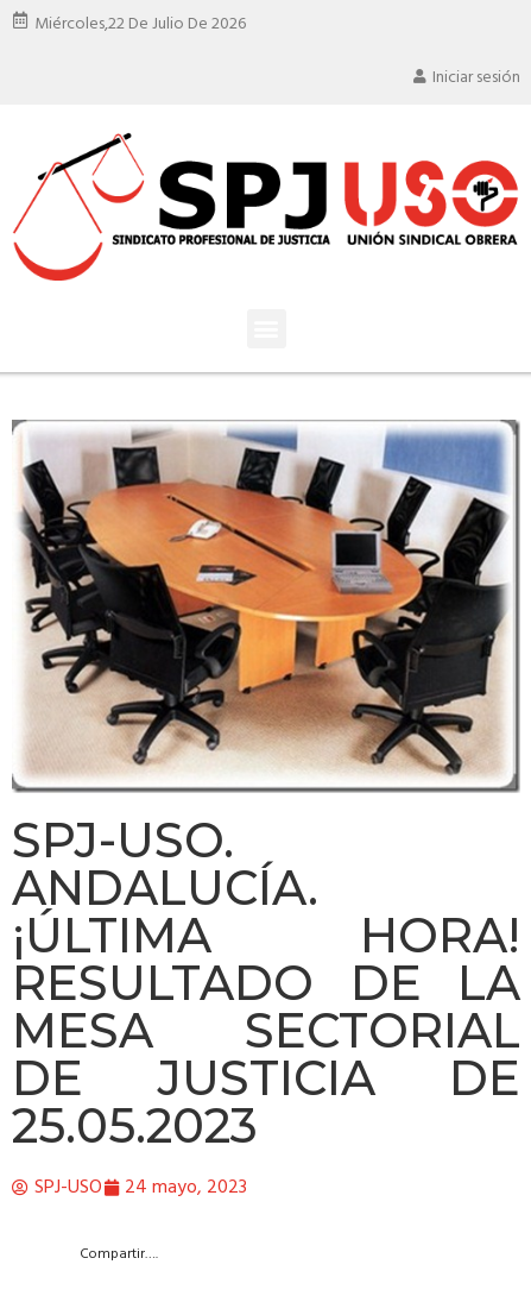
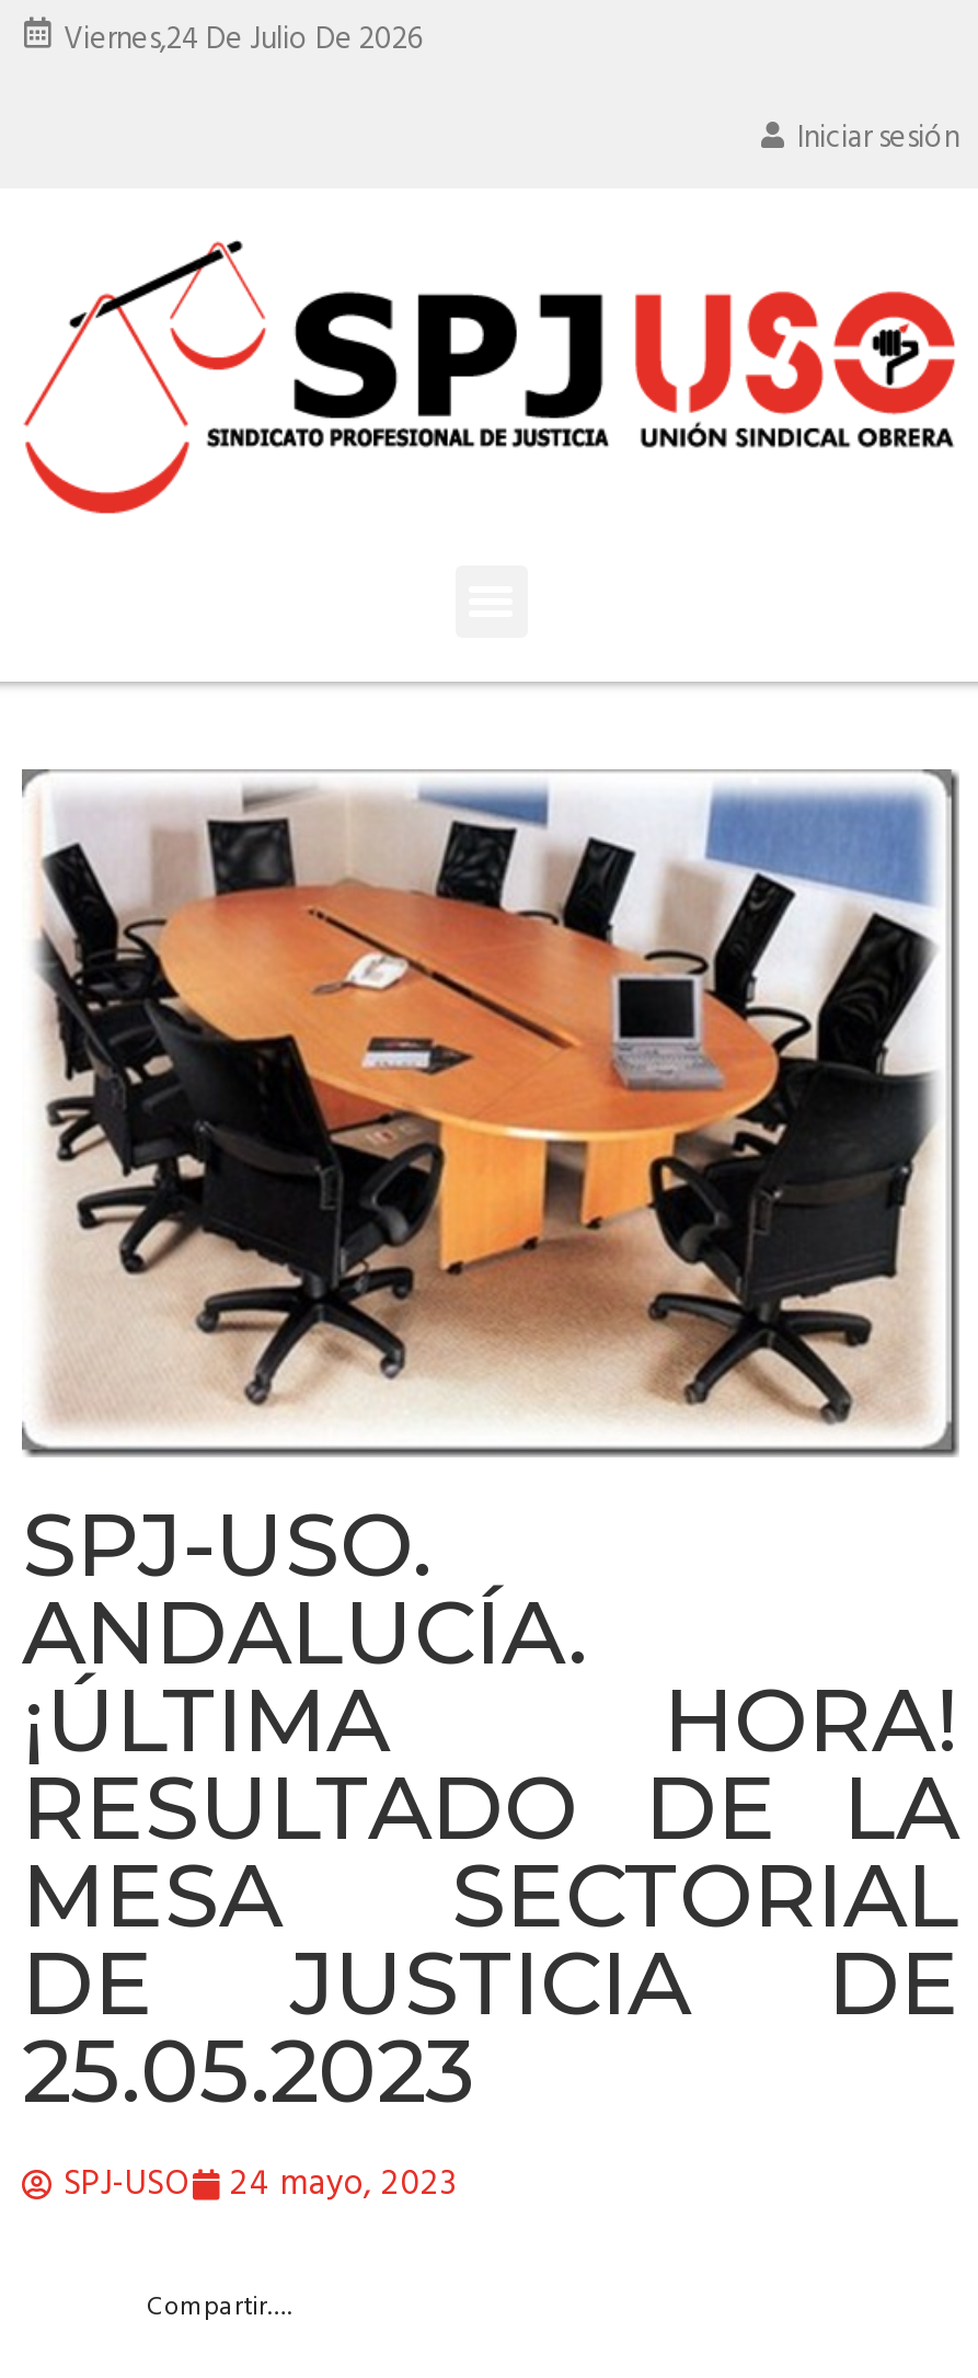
[34,10,246,37] Miércoles,22 De Julio De 2026 -> [64,14,423,65] Viernes,24 De Julio De 2026

